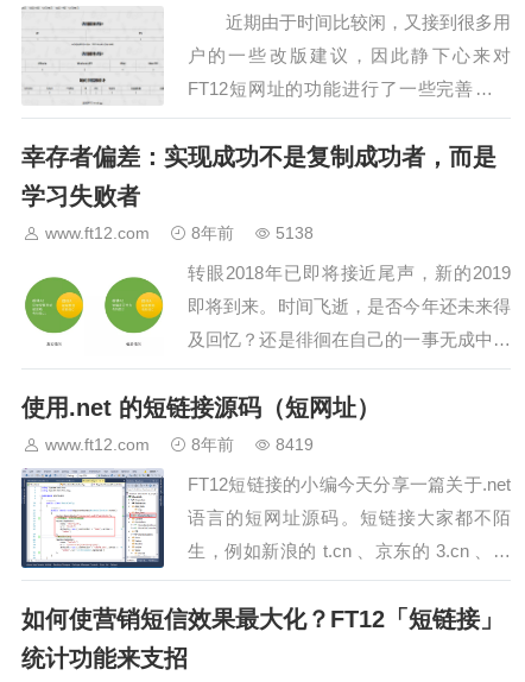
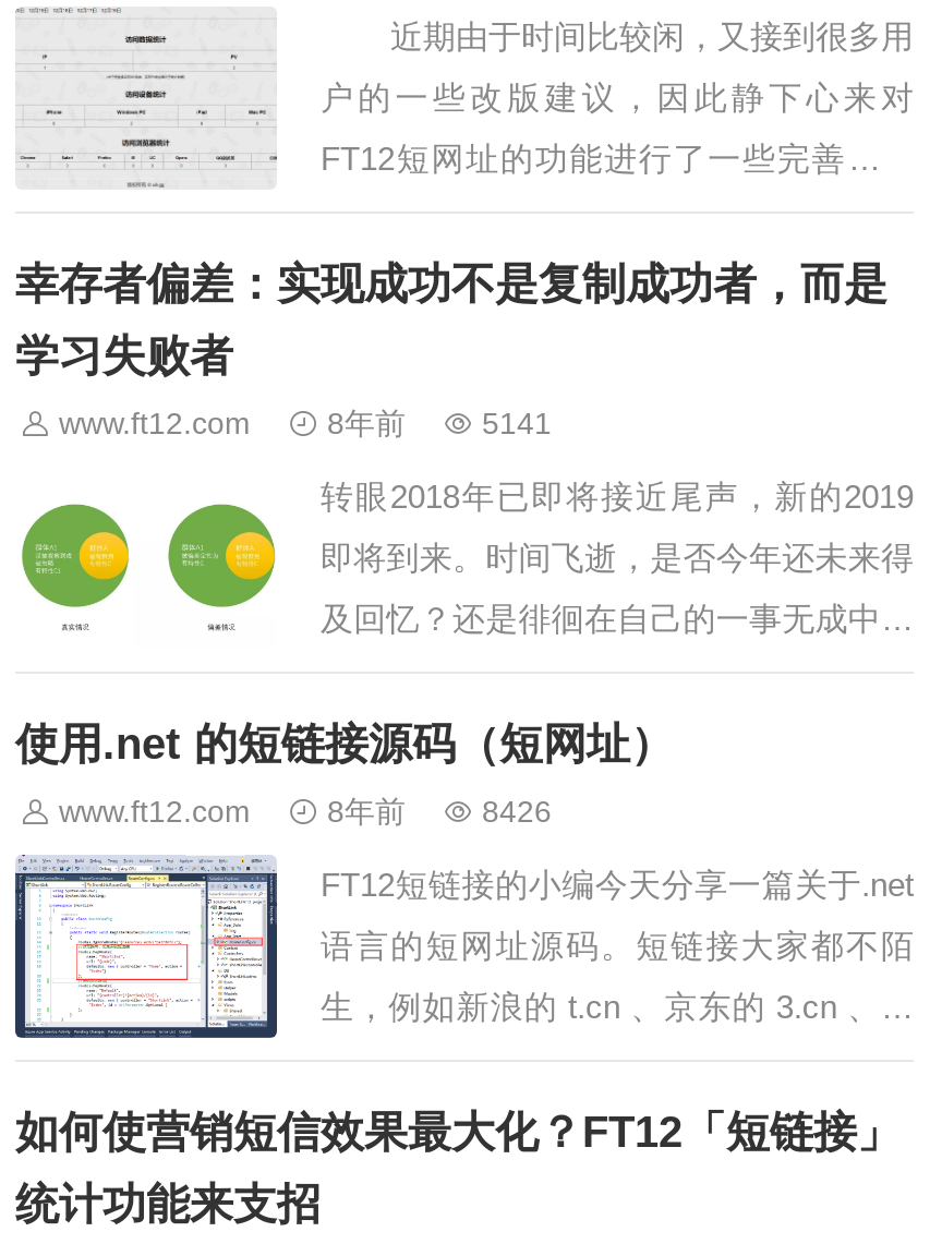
[276,223,314,242] 5138 -> [482,406,552,440] 5141
[276,435,314,454] 8419 -> [482,794,552,829] 8426

